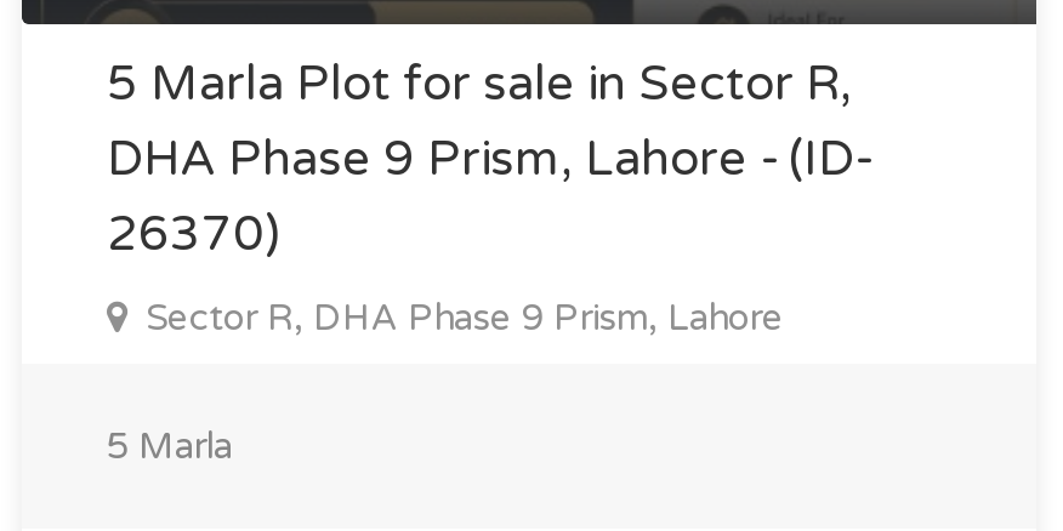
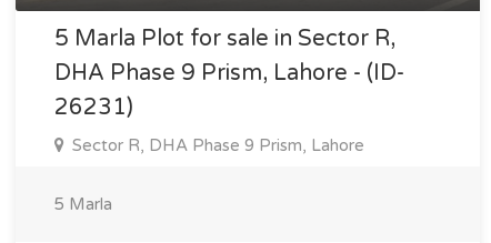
[107,206,279,264] 26370) -> [54,94,133,121] 26231)

